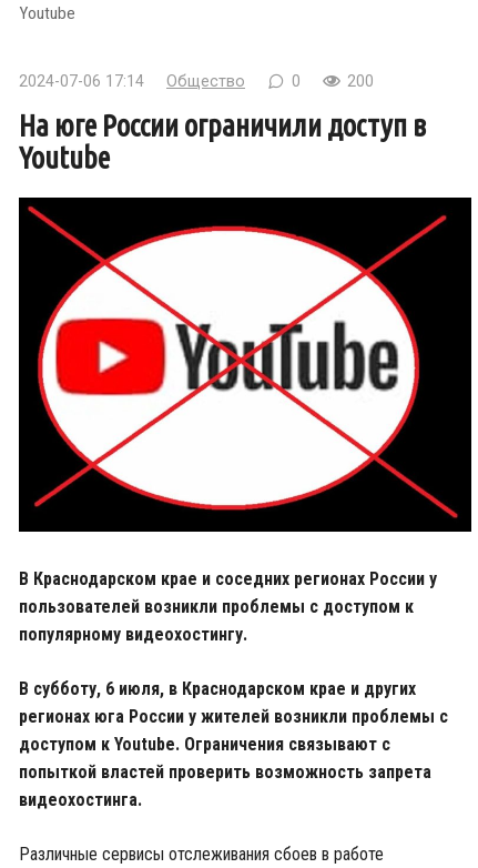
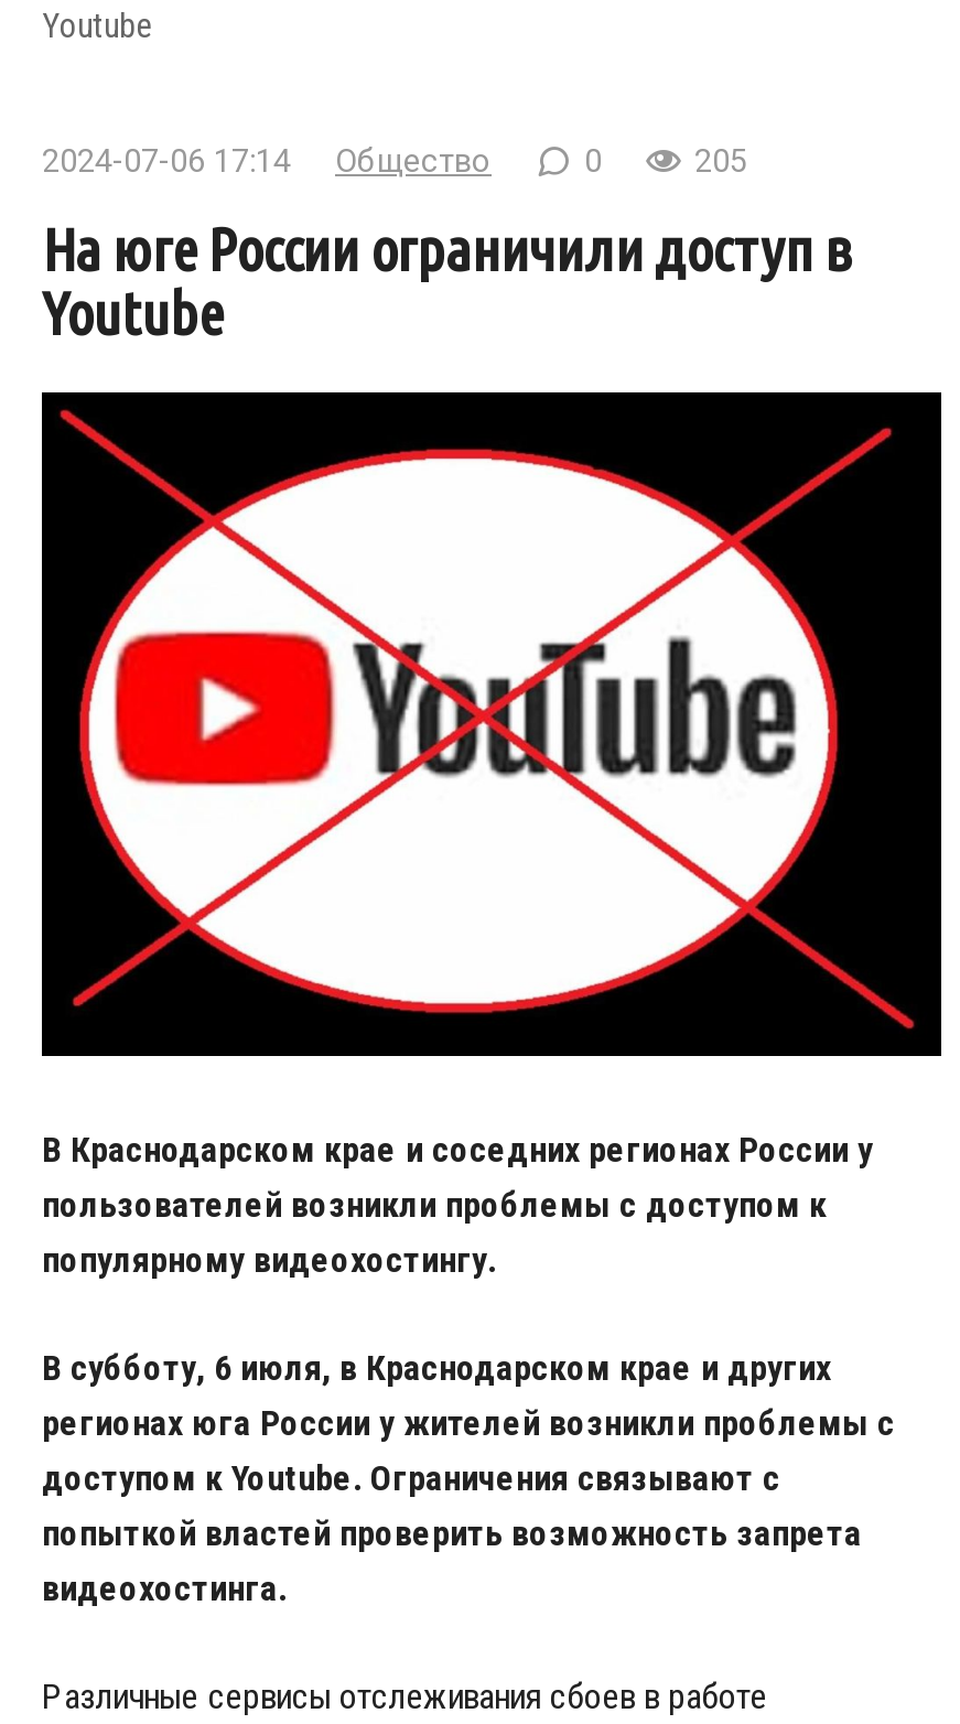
[347,72,374,91] 200 -> [694,143,747,180] 205

